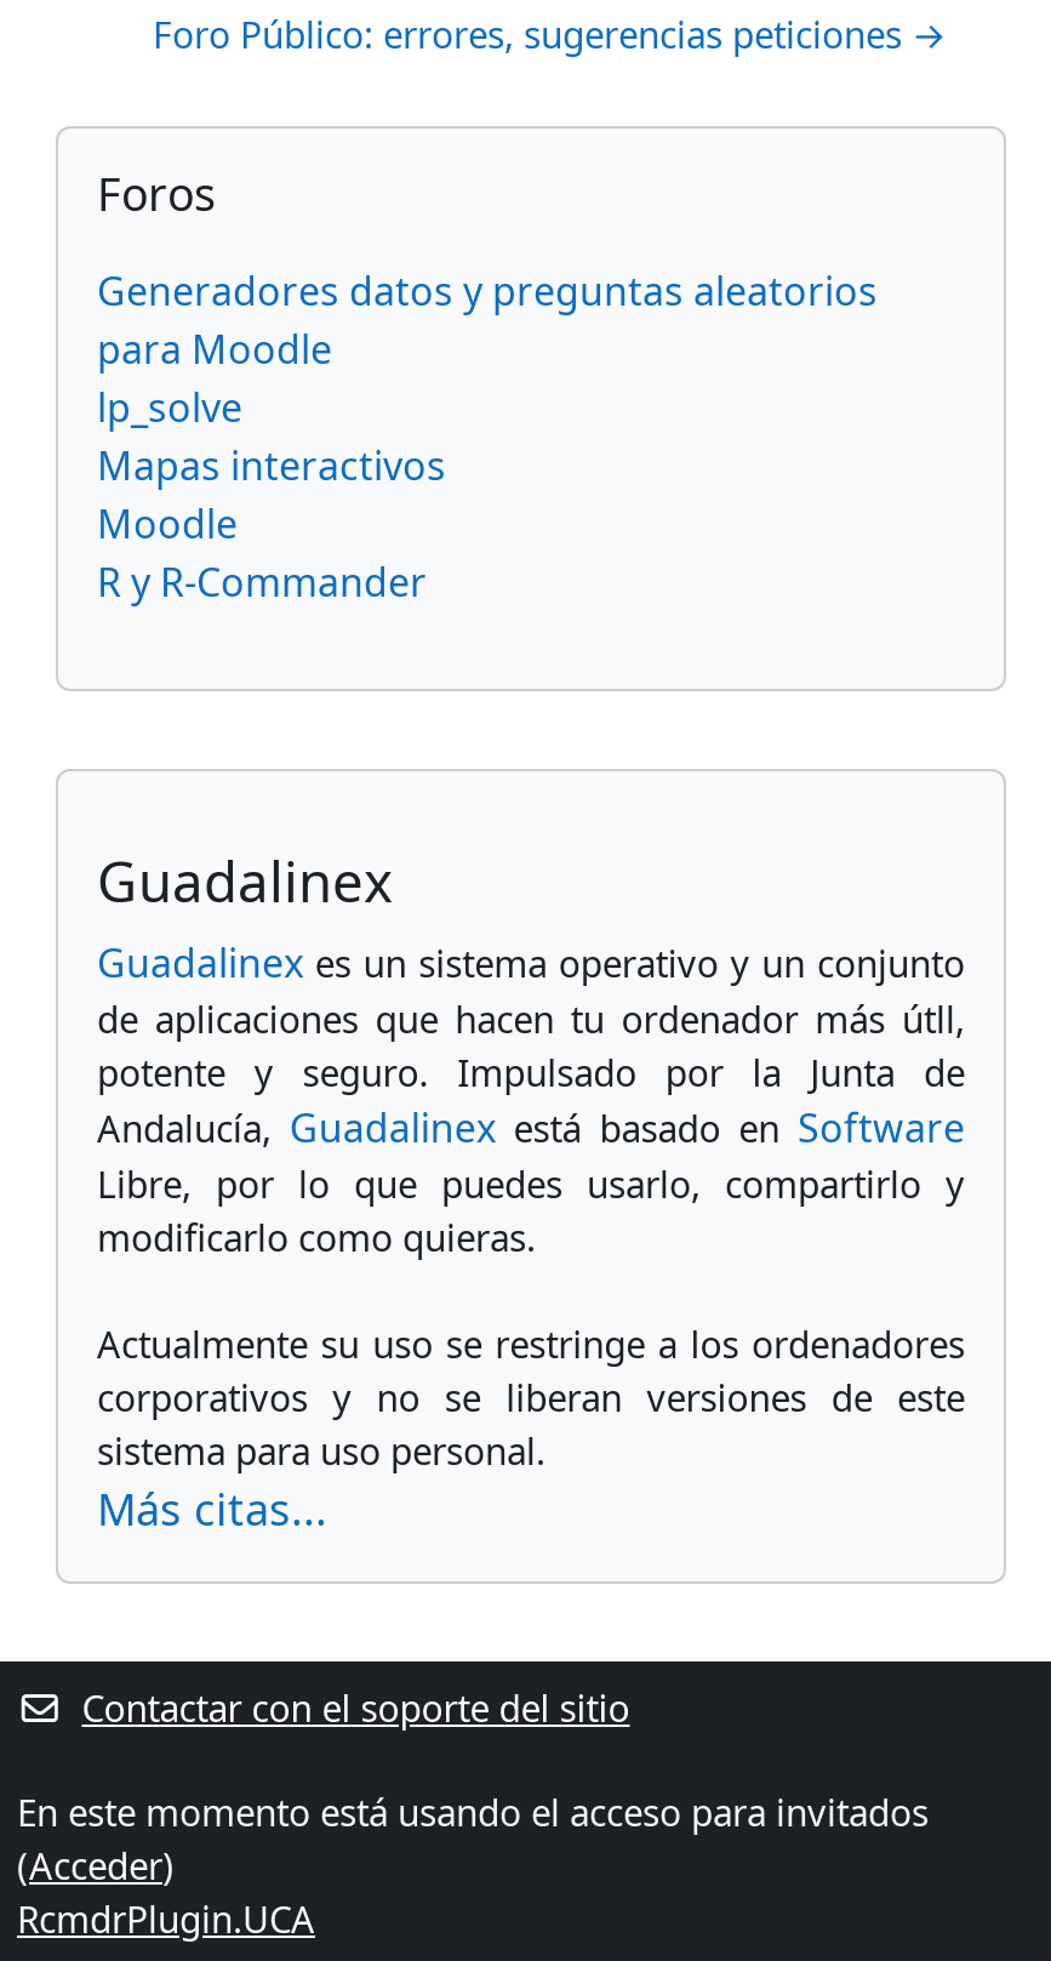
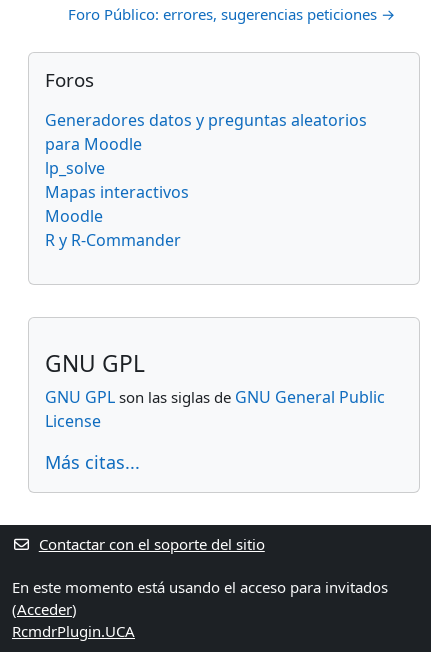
[97,843,965,1474] Guadalinex | Guadalinex es un sistema operativo y un conjunto | de aplicaciones que hacen tu ordenador más útll, | potente y seguro. Impulsado por la Junta de | Andalucía, Guadalinex está basado en Software | Libre, por lo que puedes usarlo, compartirlo y | modificarlo como quieras. | Actualmente su uso se restringe a los ordenadores | corporativos y no se liberan versiones de este | sistema para uso personal. -> [45,348,385,432] GNU GPL | GNU GPL son las siglas de GNU General Public | License

